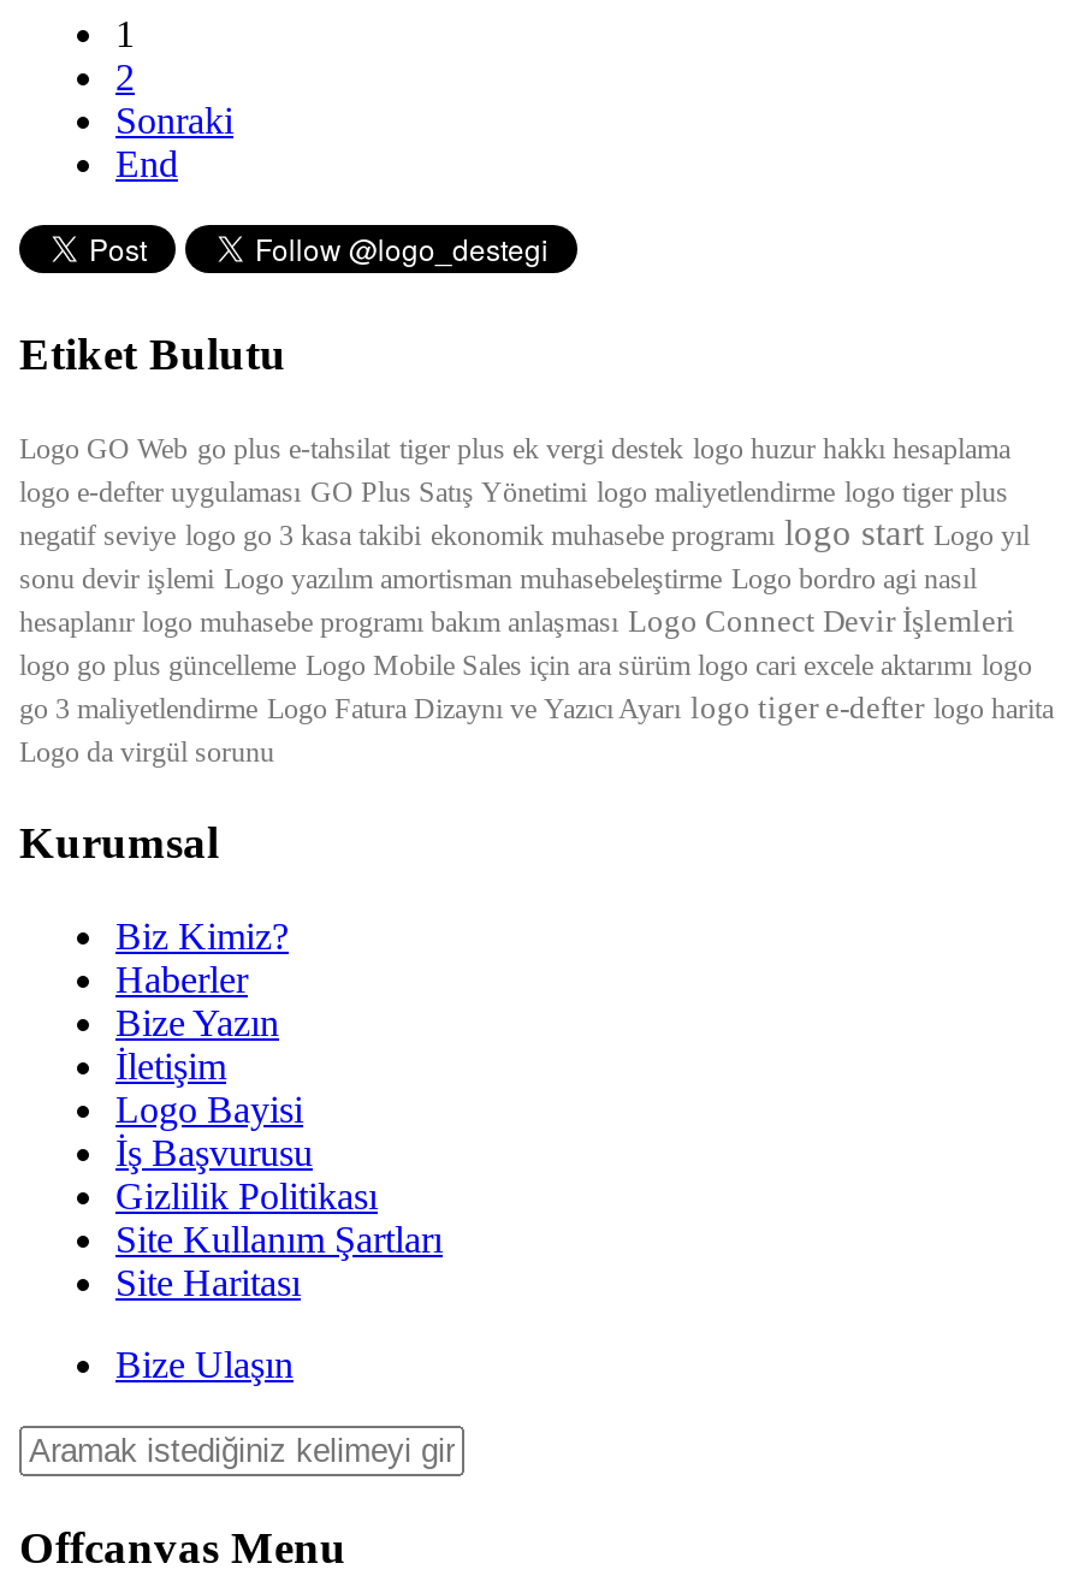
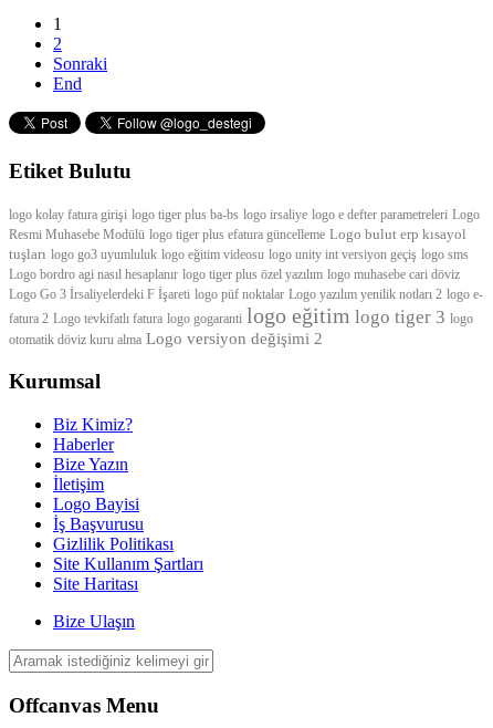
[19,433,1054,770] Logo GO Web go plus e-tahsilat tiger plus ek vergi destek logo huzur hakkı hesaplama | logo e-defter uygulaması GO Plus Satış Yönetimi logo maliyetlendirme logo tiger plus | negatif seviye logo go 3 kasa takibi ekonomik muhasebe programı logo start Logo yıl | sonu devir işlemi Logo yazılım amortisman muhasebeleştirme Logo bordro agi nasıl | hesaplanır logo muhasebe programı bakım anlaşması Logo Connect Devir İşlemleri | logo go plus güncelleme Logo Mobile Sales için ara sürüm logo cari excele aktarımı logo | go 3 maliyetlendirme Logo Fatura Dizaynı ve Yazıcı Ayarı logo tiger e-defter logo harita | Logo da virgül sorunu -> [9,207,483,348] logo kolay fatura girişi logo tiger plus ba-bs logo irsaliye logo e defter parametreleri Logo | Resmi Muhasebe Modülü logo tiger plus efatura güncelleme Logo bulut erp kısayol | tuşları logo go3 uyumluluk logo eğitim videosu logo unity int versiyon geçiş logo sms | Logo bordro agi nasıl hesaplanır logo tiger plus özel yazılım logo muhasebe cari döviz | Logo Go 3 İrsaliyelerdeki F İşareti logo püf noktalar Logo yazılım yenilik notları 2 logo e- | fatura 2 Logo tevkifatlı fatura logo gogaranti logo eğitim logo tiger 3 logo | otomatik döviz kuru alma Logo versiyon değişimi 2

